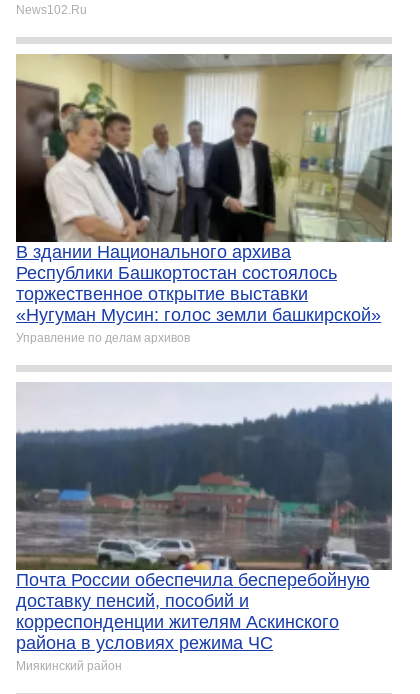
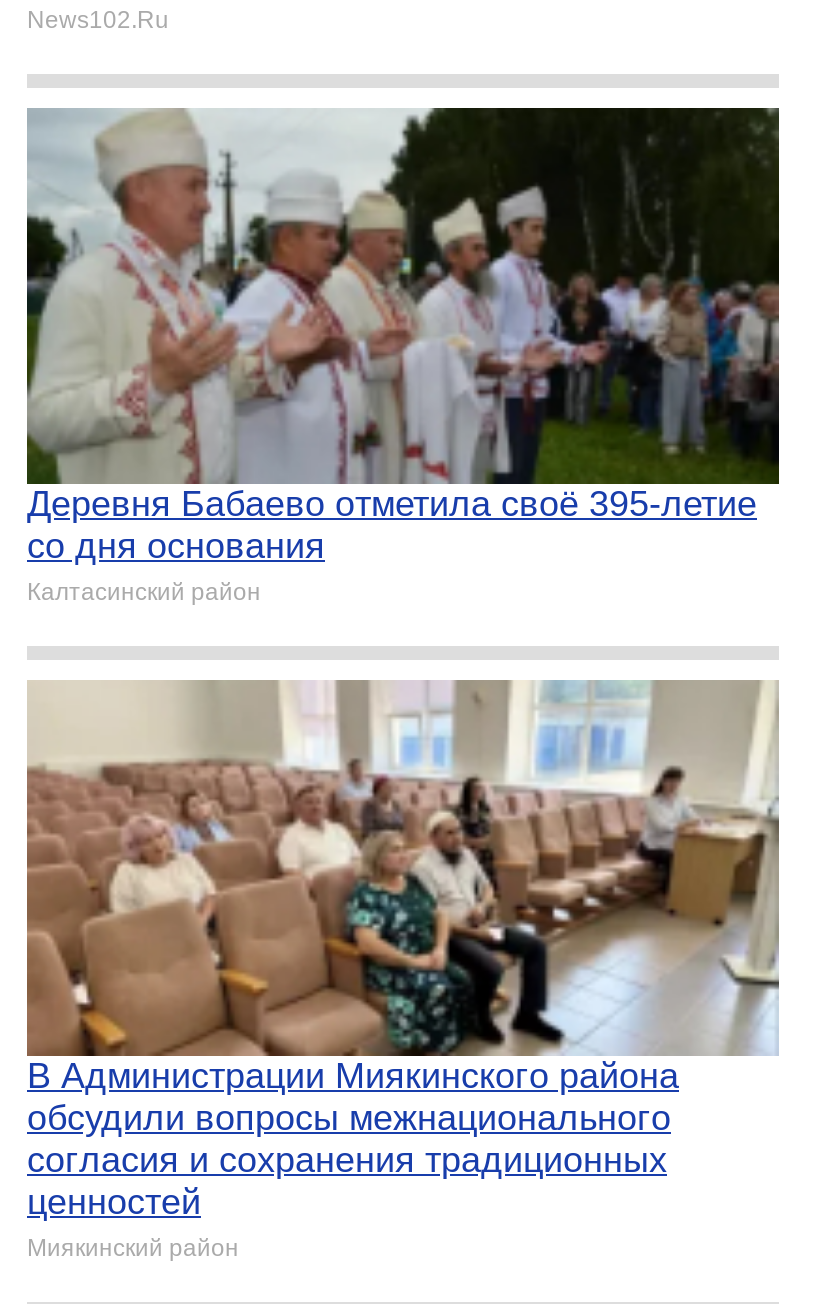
[16,53,392,344] [image] | В здании Национального архива | Республики Башкортостан состоялось | торжественное открытие выставки | «Нугуман Мусин: голос земли башкирской» | Управление по делам архивов -> [27,106,781,605] [image] | Деревня Бабаево отметила своё 395-летие | со дня основания | Калтасинский район
[16,383,392,652] [image] | Почта России обеспечила бесперебойную | доставку пенсий, пособий и | корреспонденции жителям Аскинского | района в условиях режима ЧС -> [27,680,779,1221] [image] | В Администрации Миякинского района | обсудили вопросы межнационального | согласия и сохранения традиционных | ценностей

